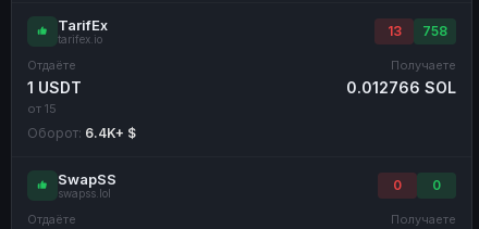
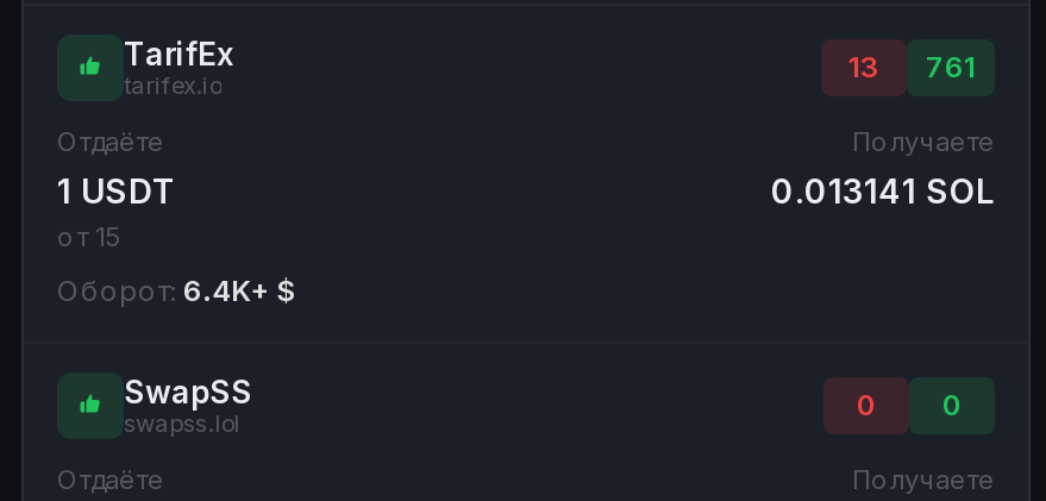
[387,22,447,39] 13 758 -> [848,48,976,83] 13 761
[346,78,456,96] 0.012766 SOL -> [771,169,995,209] 0.013141 SOL

